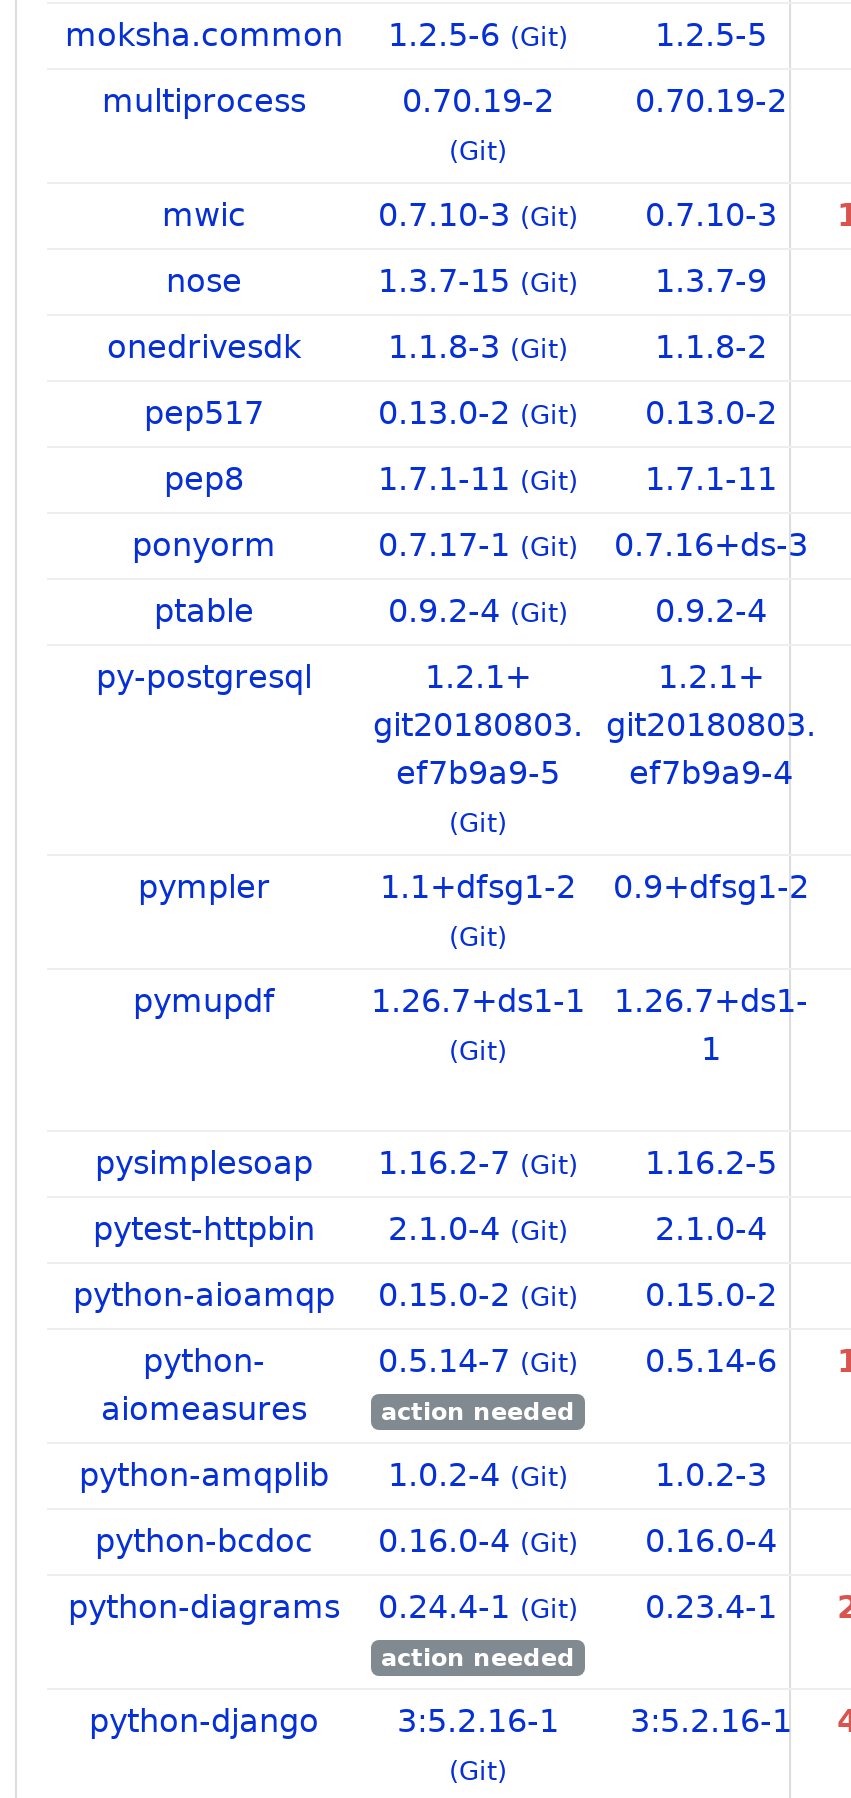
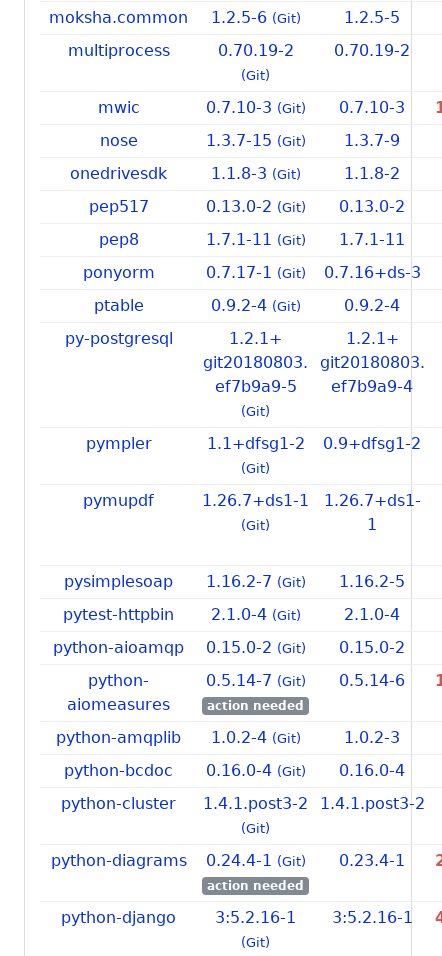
none -> [61,794,308,836] python-cluster | 1.4.1.post3-2 | (Git)
none -> [319,794,424,813] 1.4.1.post3-2

